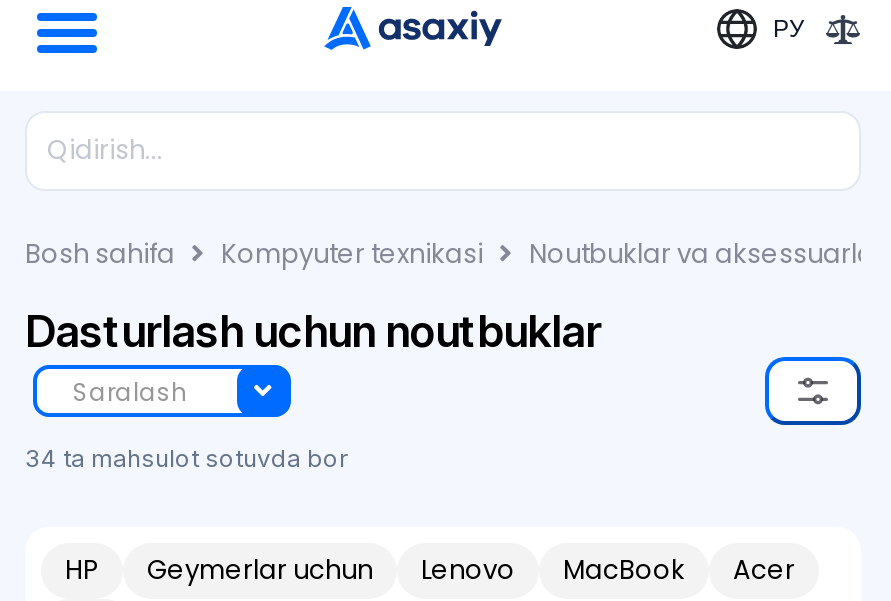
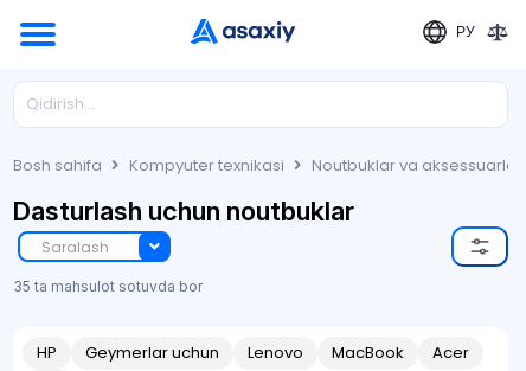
[25,443,347,473] 34 ta mahsulot sotuvda bor -> [13,277,203,295] 35 ta mahsulot sotuvda bor

